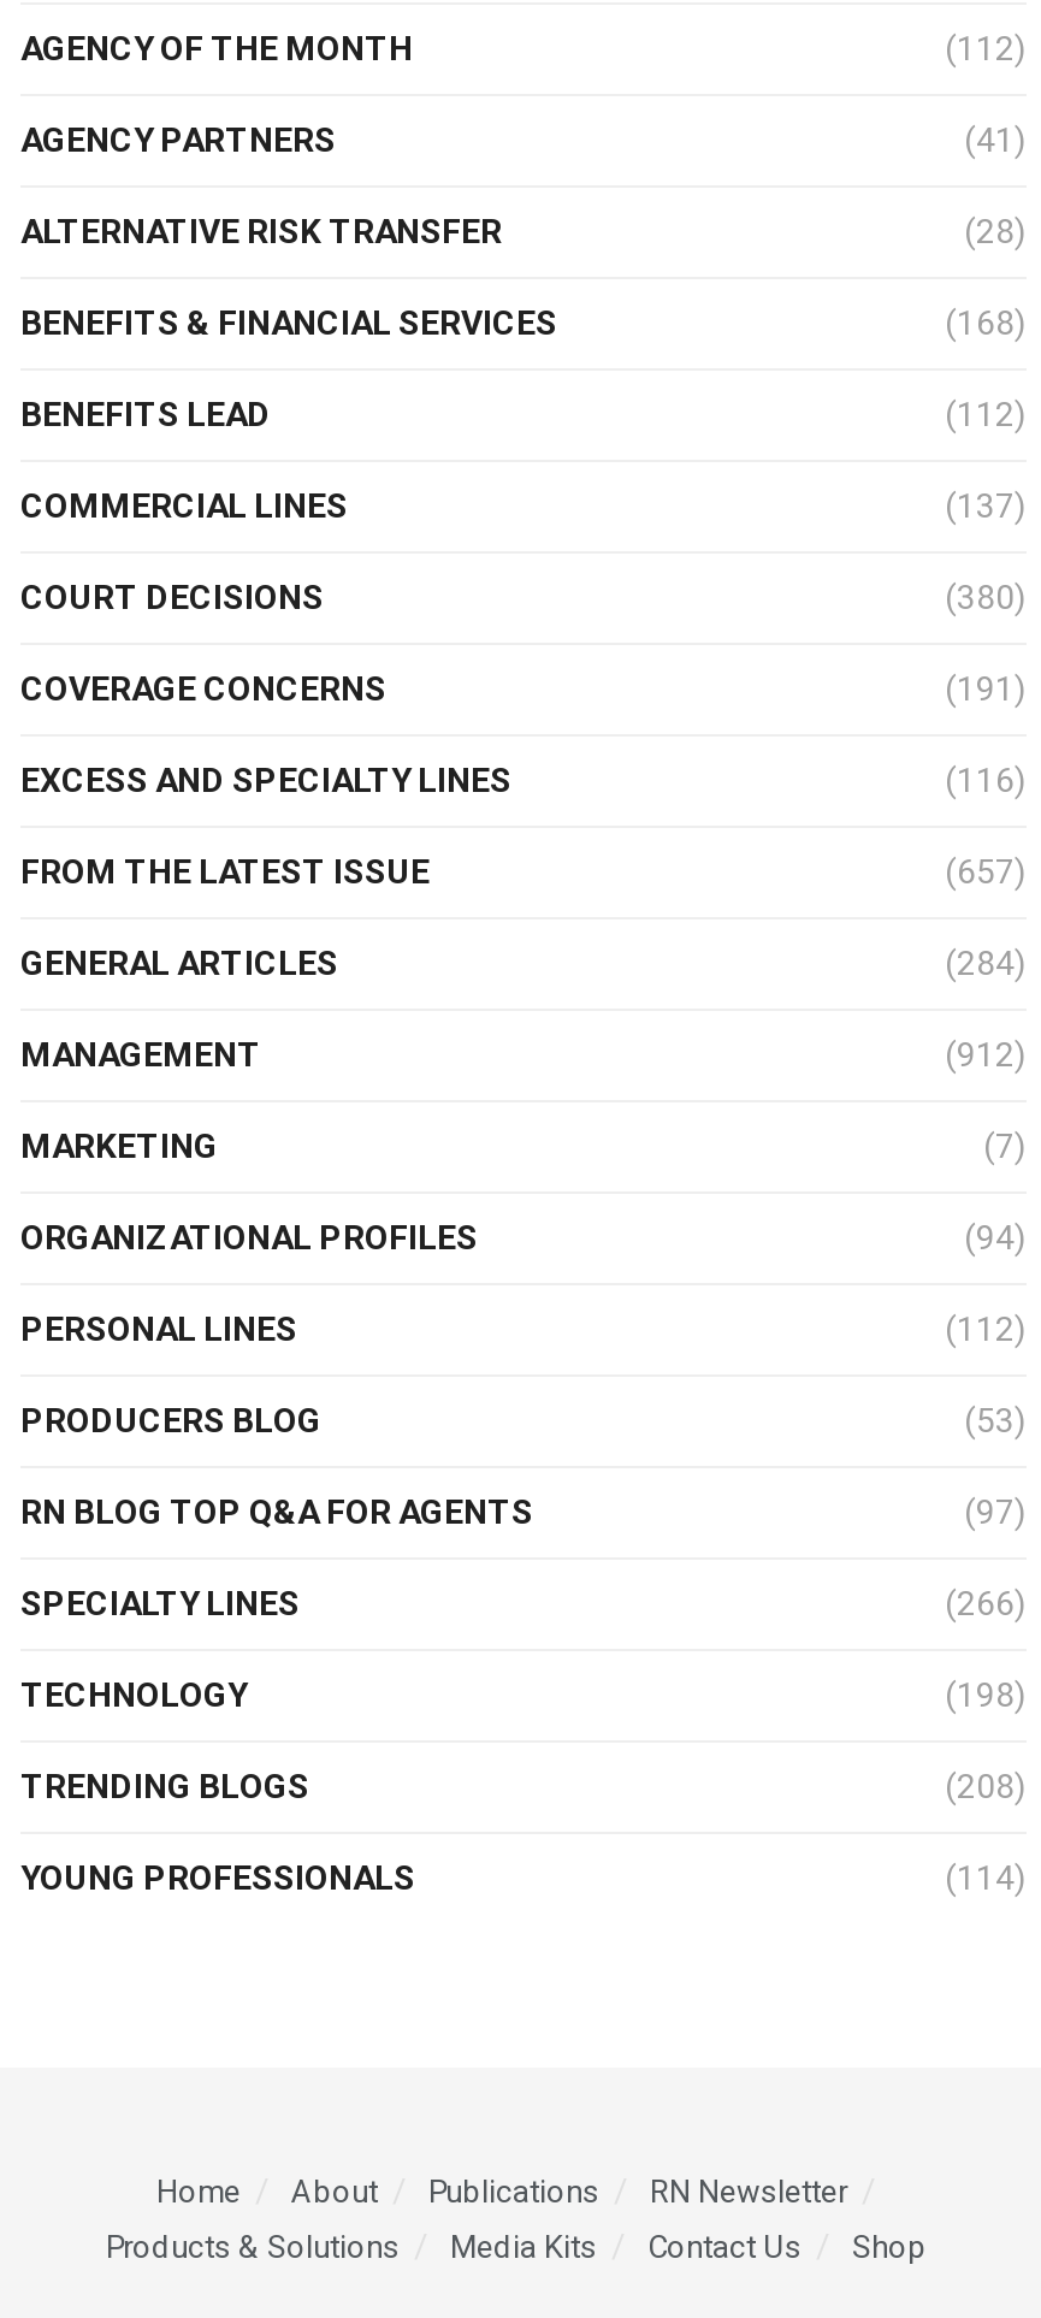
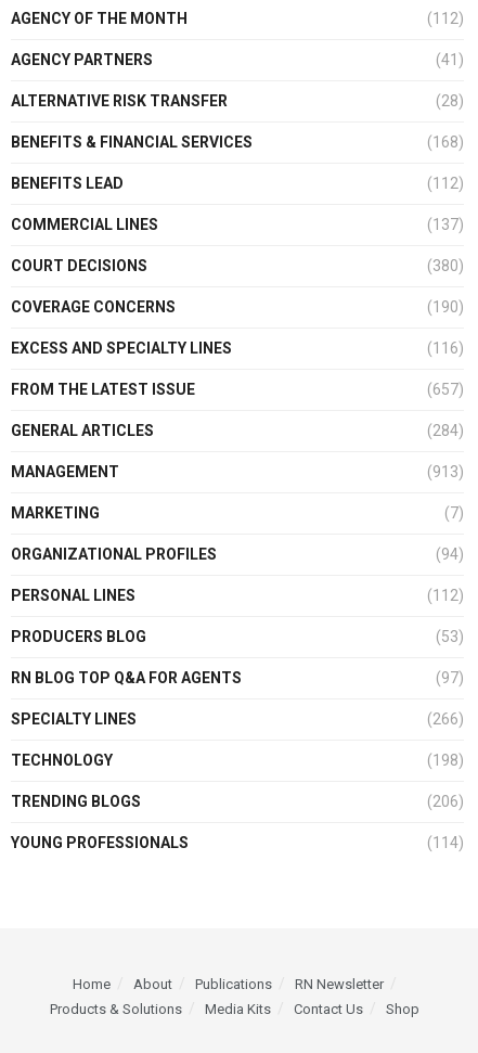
[945,669,1027,708] (191) -> [427,298,464,316] (190)
[945,1035,1027,1074] (912) -> [427,463,464,481] (913)
[945,1767,1027,1806] (208) -> [427,793,464,810] (206)

